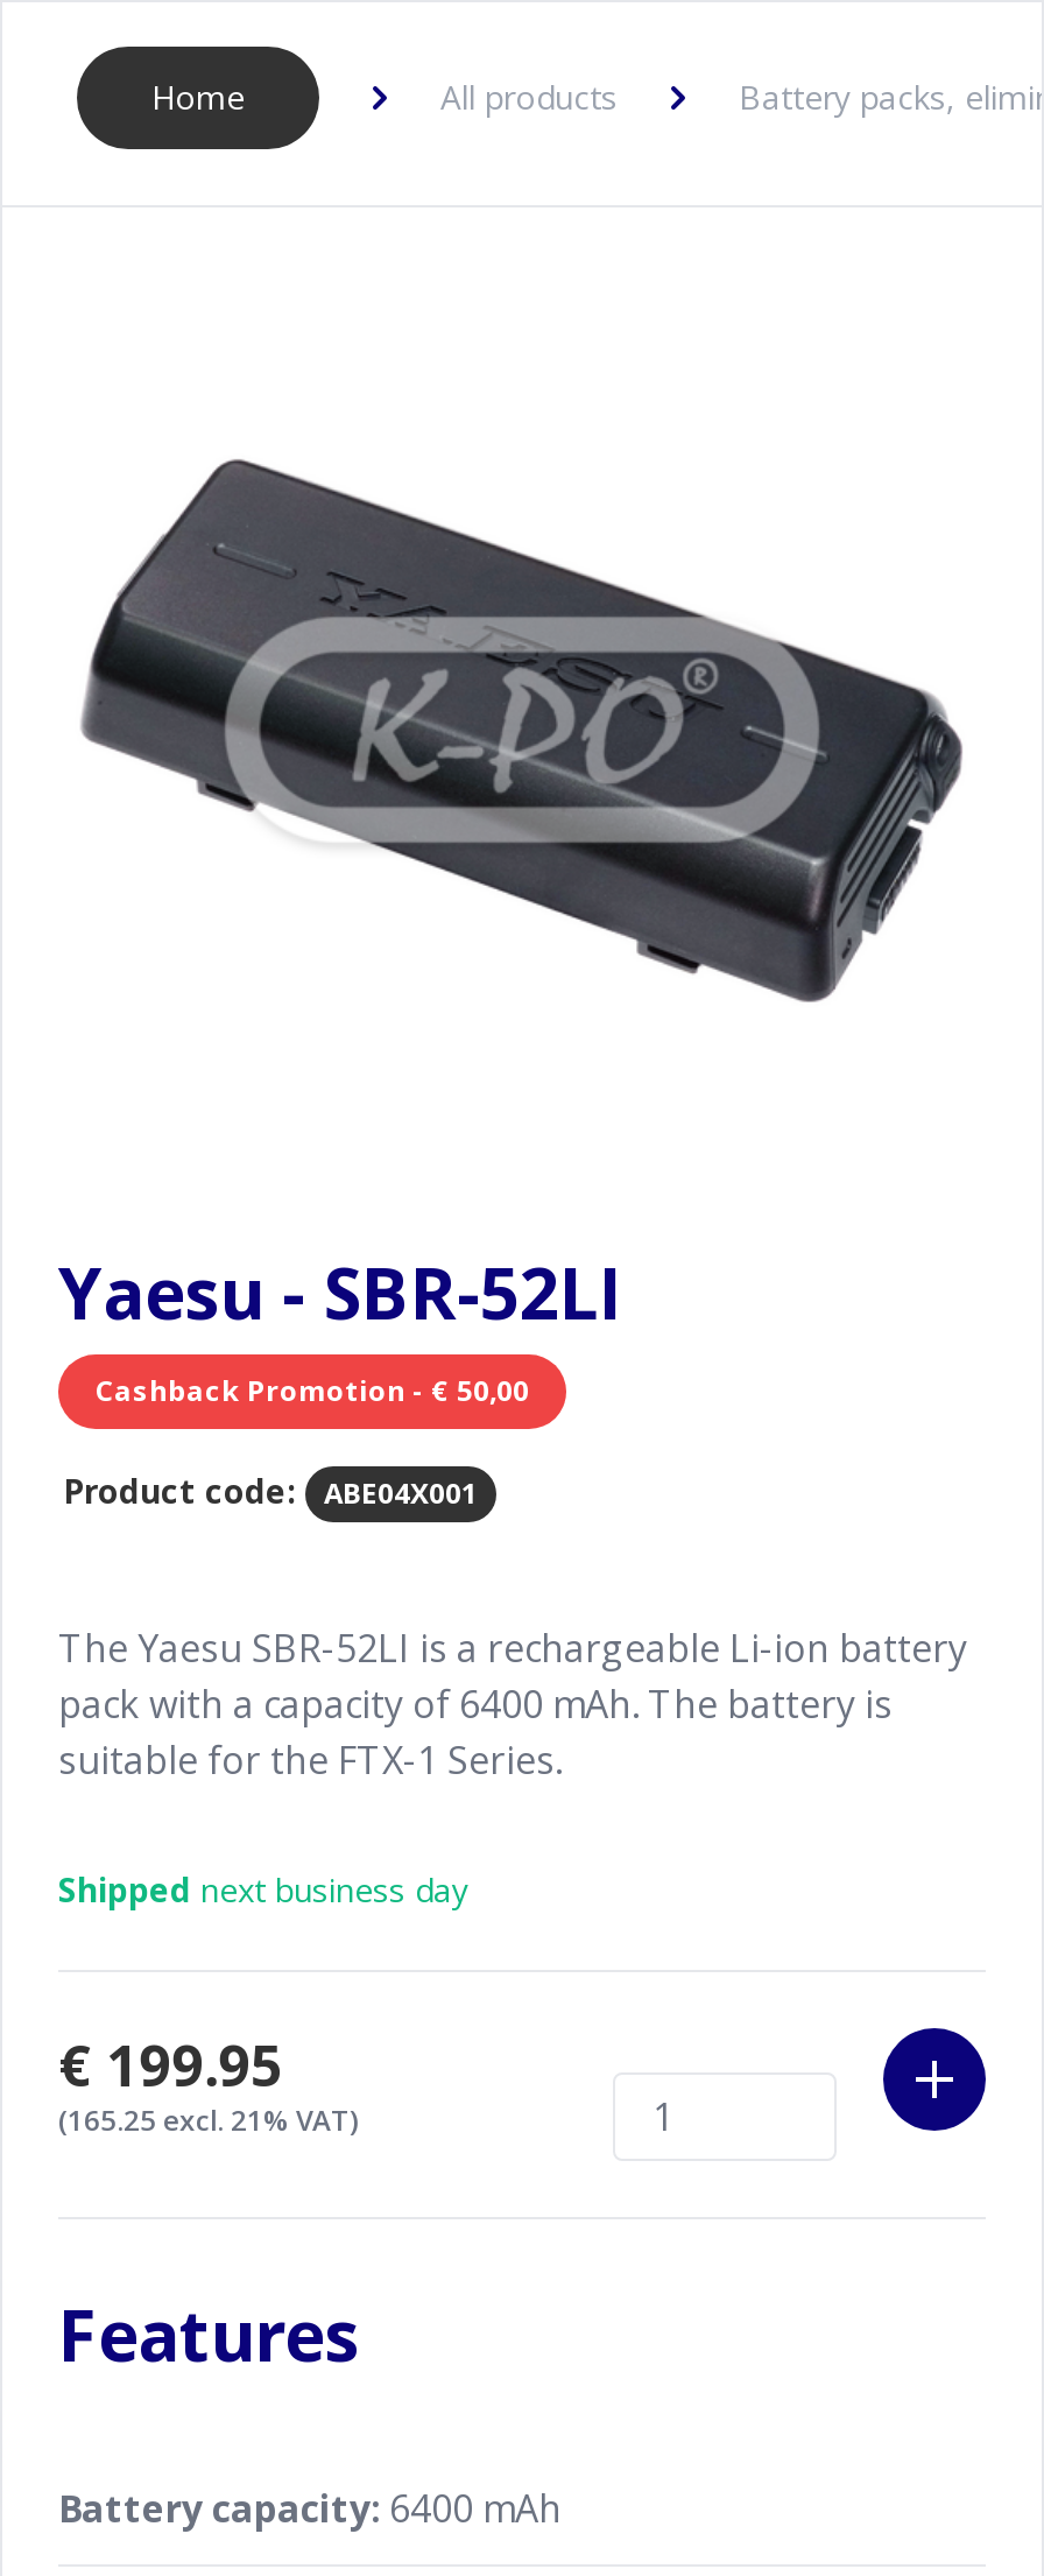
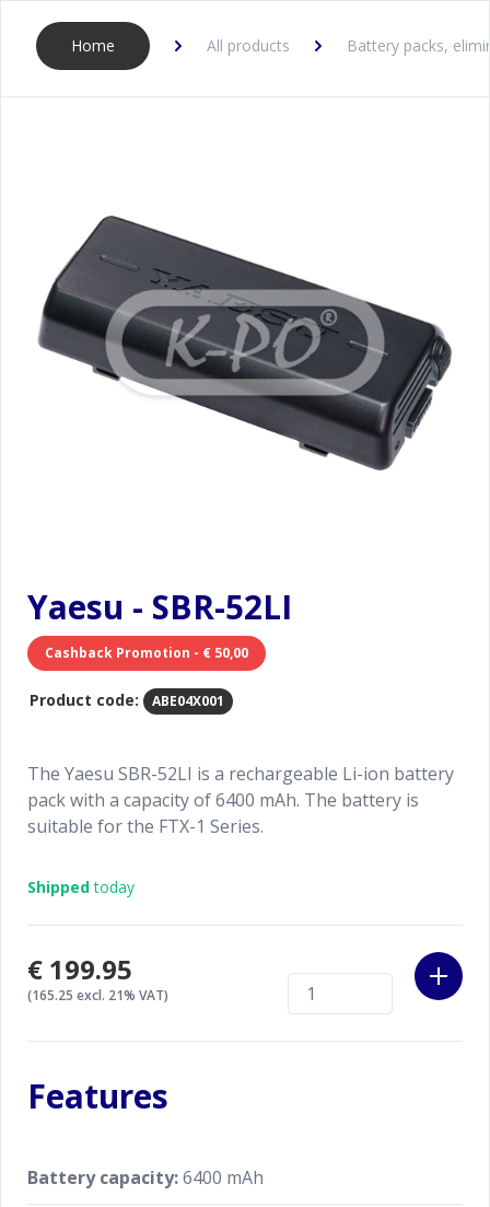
[58,1867,468,1912] Shipped next business day -> [27,877,135,897] Shipped today

